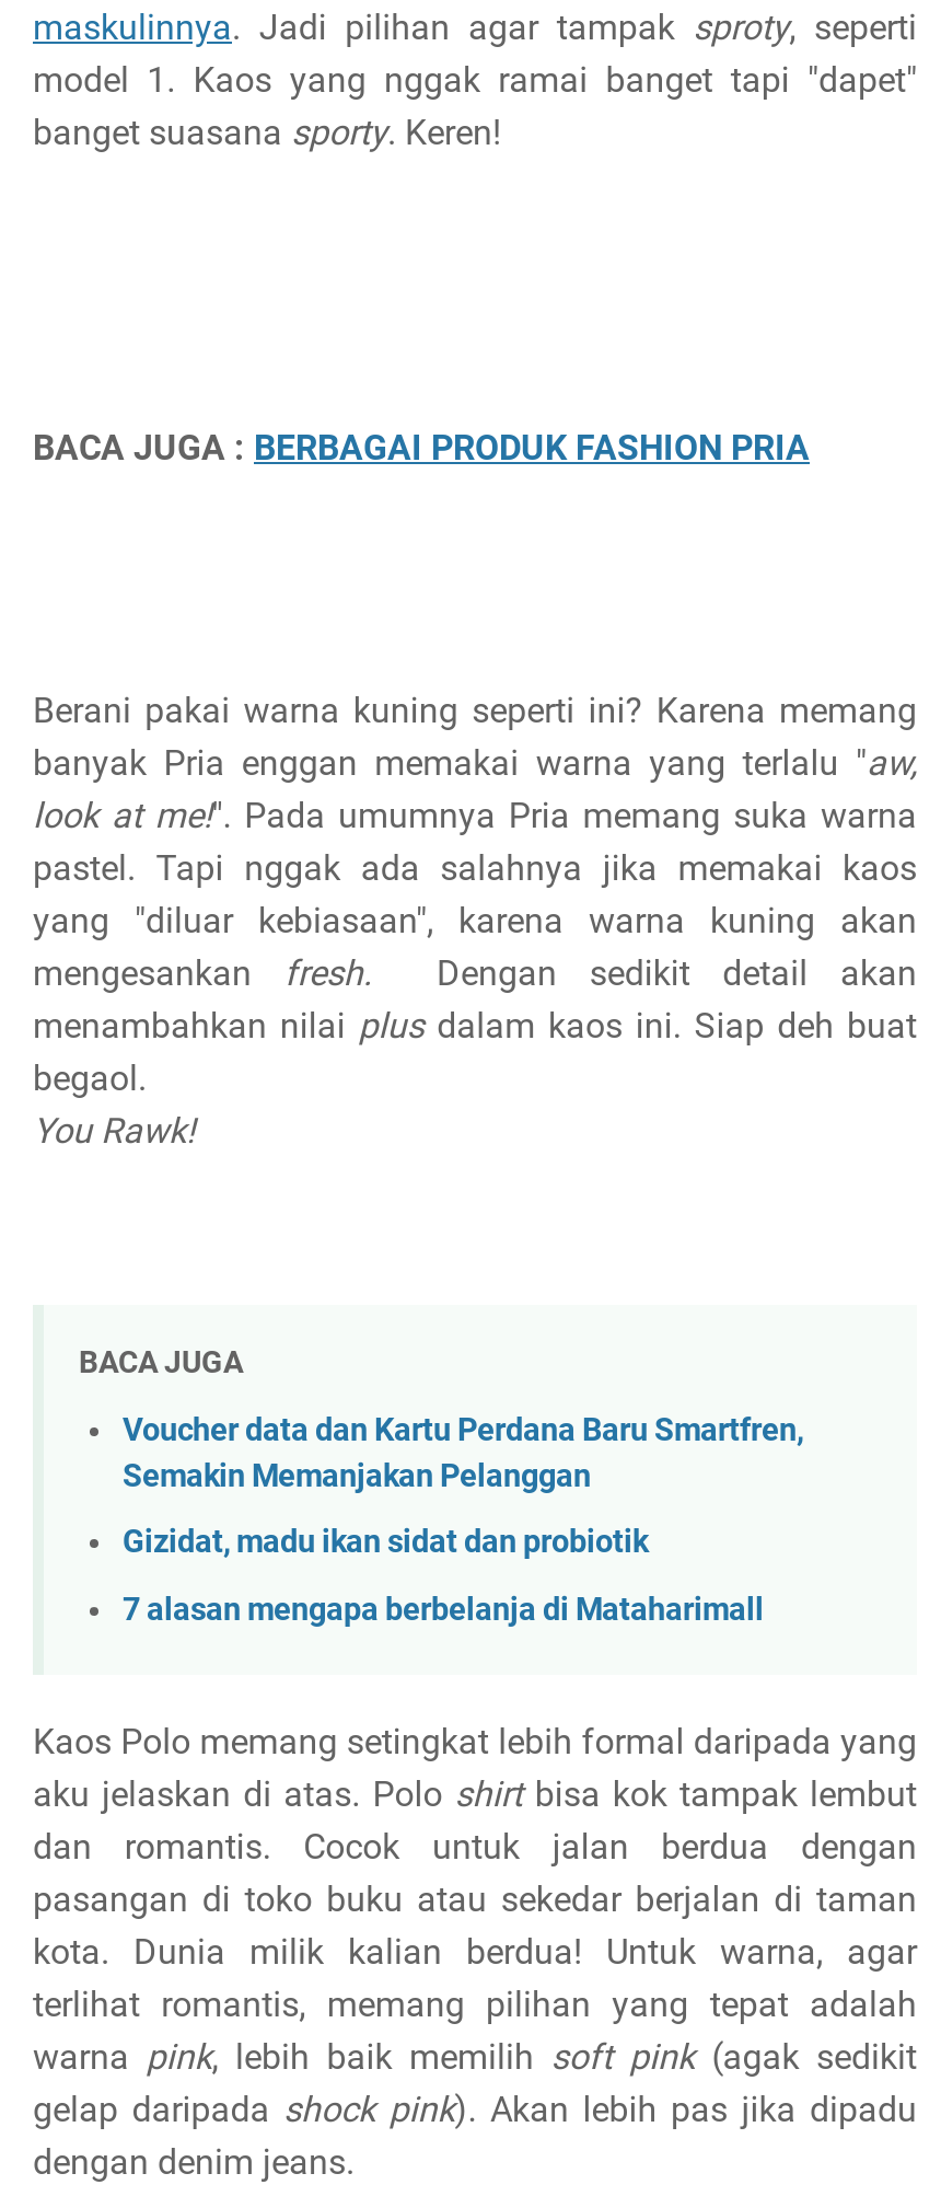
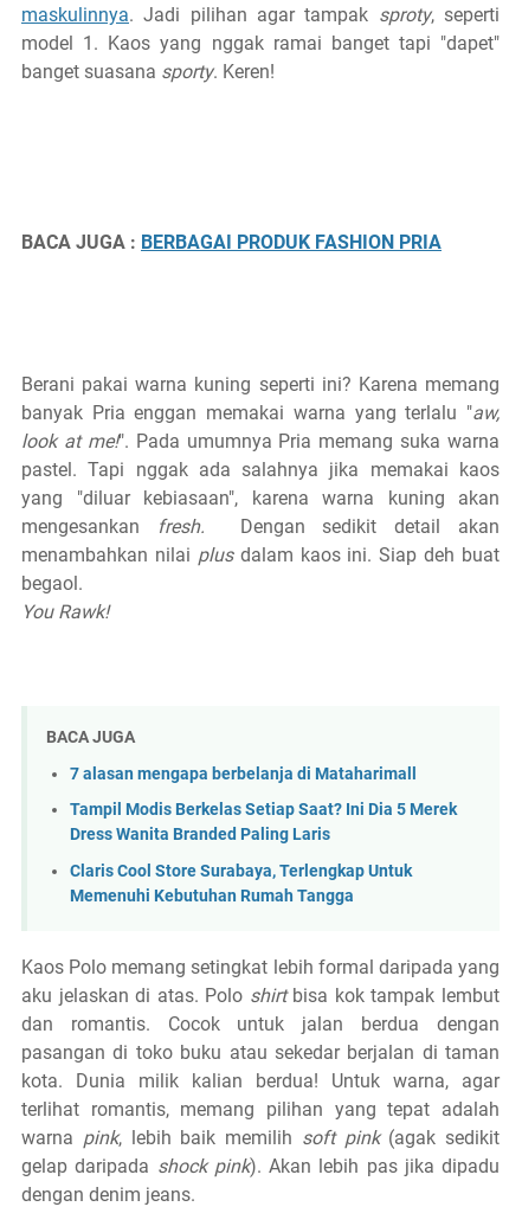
[123,1412,803,1562] Voucher data dan Kartu Perdana Baru Smartfren, | Semakin Memanjakan Pelanggan | Gizidat, madu ikan sidat dan probiotik -> none
moved [123,1592,764,1629] -> [70,764,417,784]: 7 alasan mengapa berbelanja di Mataharimall
none -> [70,800,457,906] Tampil Modis Berkelas Setiap Saat? Ini Dia 5 Merek | Dress Wanita Branded Paling Laris | Claris Cool Store Surabaya, Terlengkap Untuk | Memenuhi Kebutuhan Rumah Tangga

